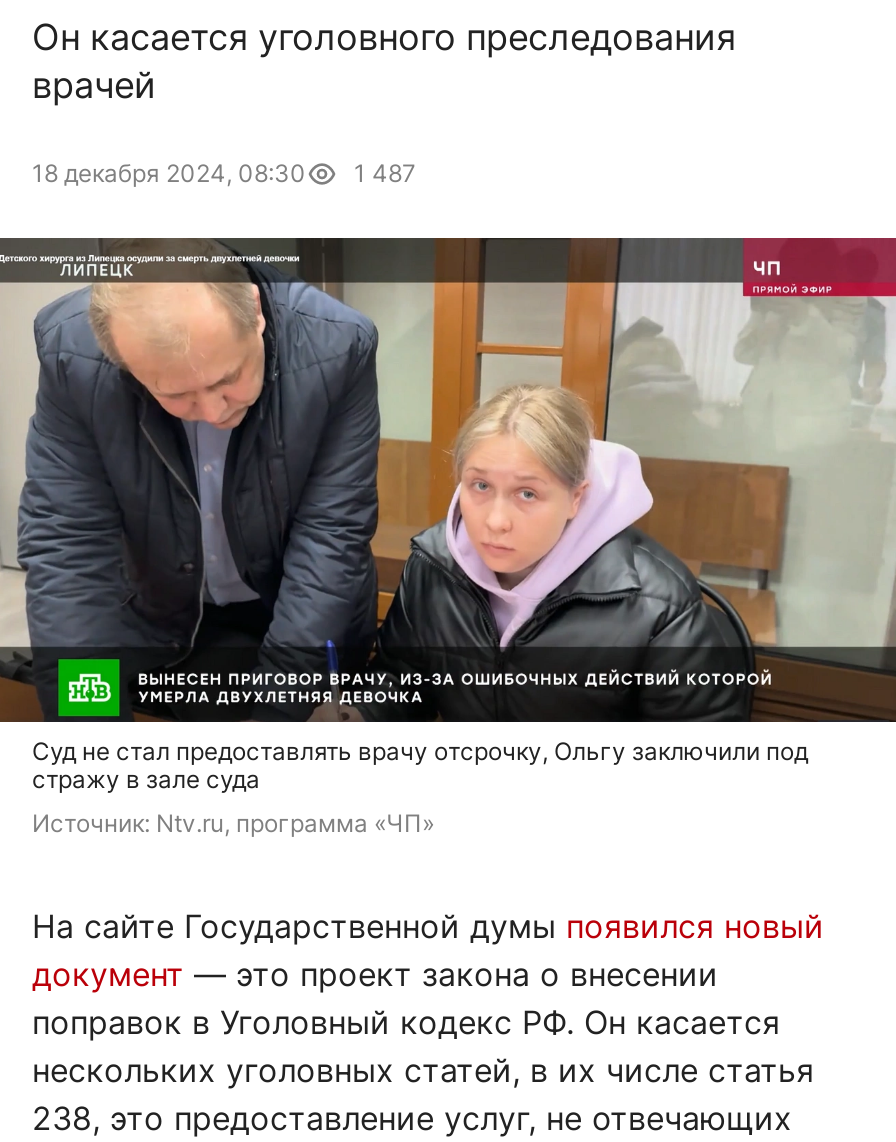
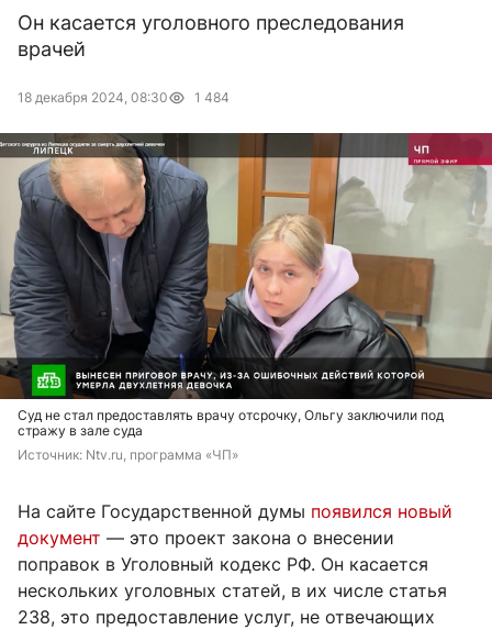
[32,158,416,188] 18 декабря 2024, 08:30 1 487 -> [18,89,230,106] 18 декабря 2024, 08:30 1 484

